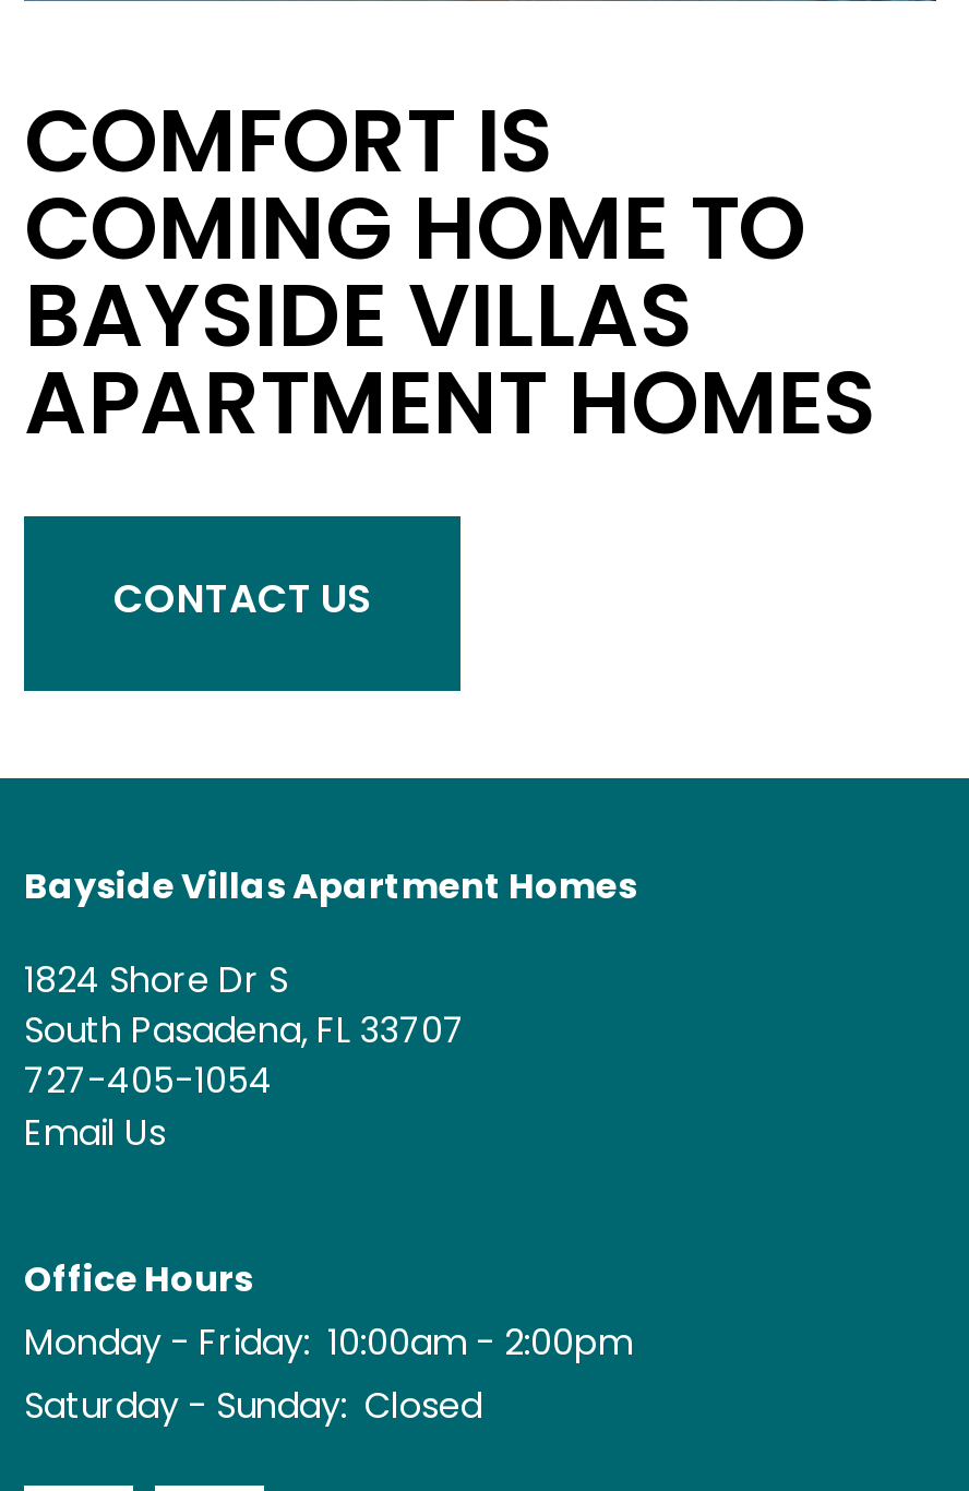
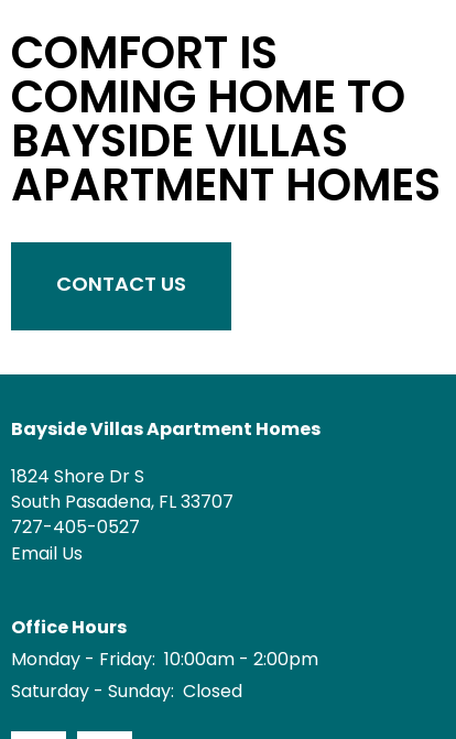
[24,1055,273,1112] 727-405-1054 -> [11,515,140,543] 727-405-0527

